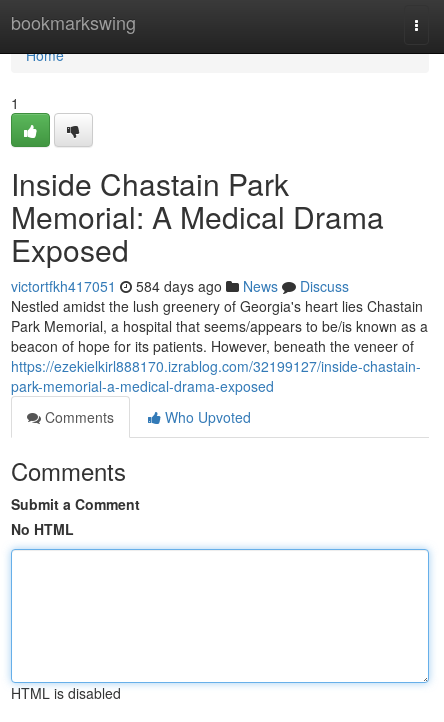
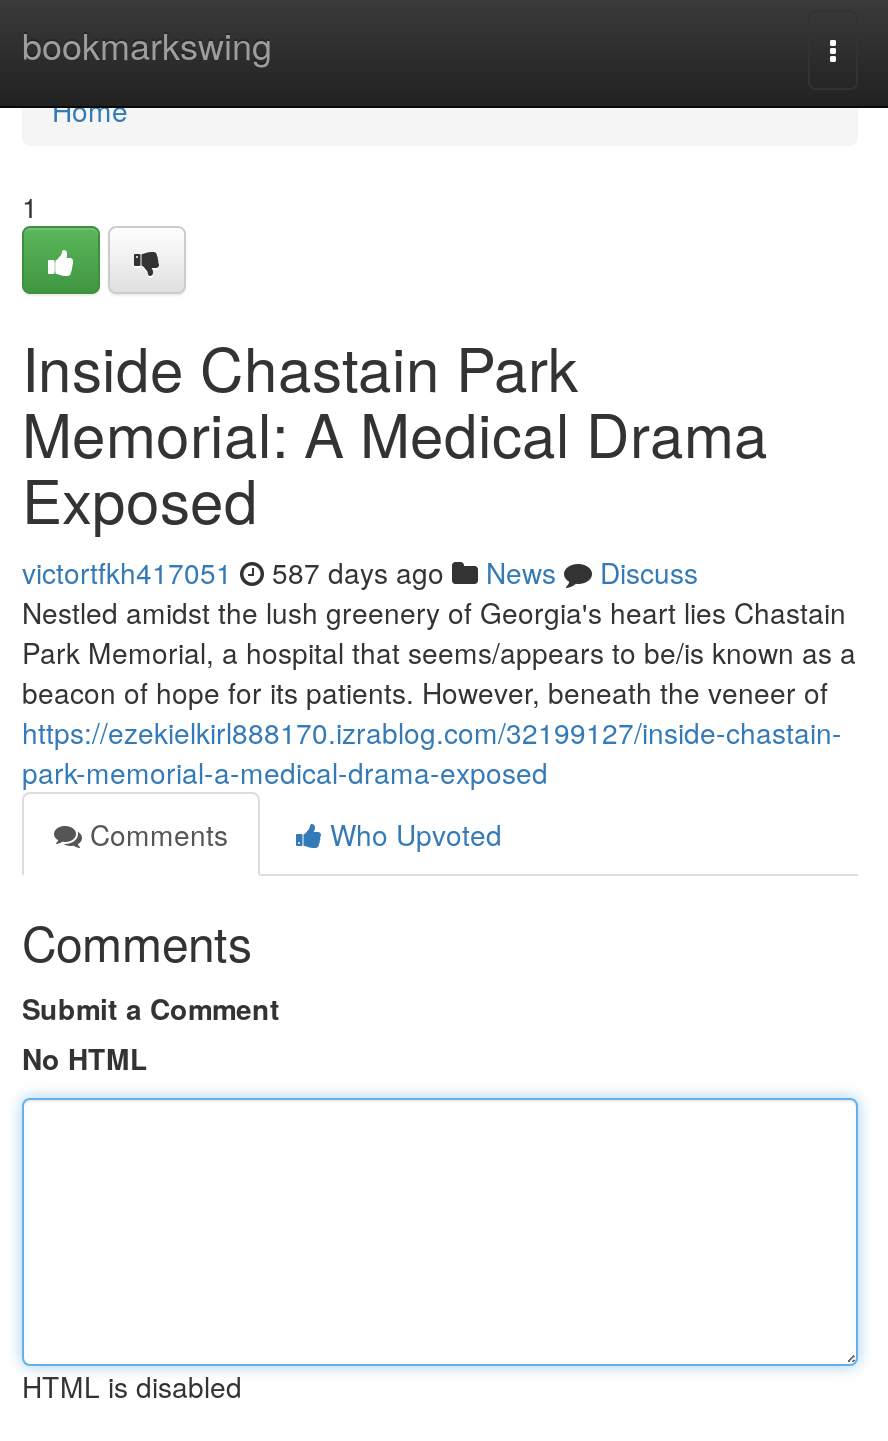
[11,276,349,296] victortfkh417051 584 days ago News Discuss -> [22,552,698,592] victortfkh417051 587 days ago News Discuss

